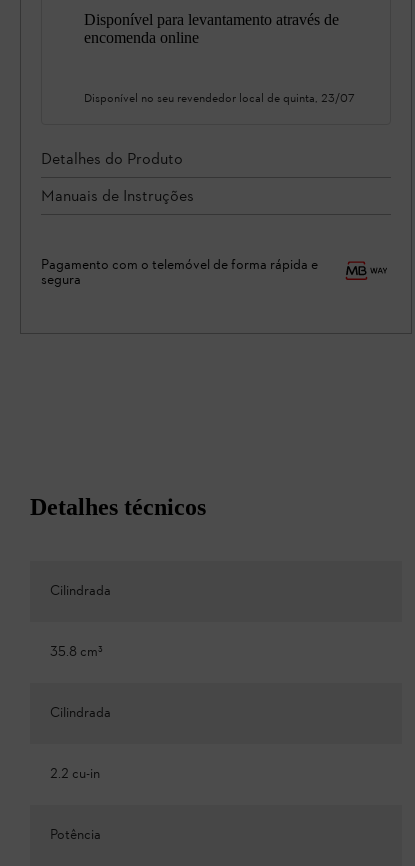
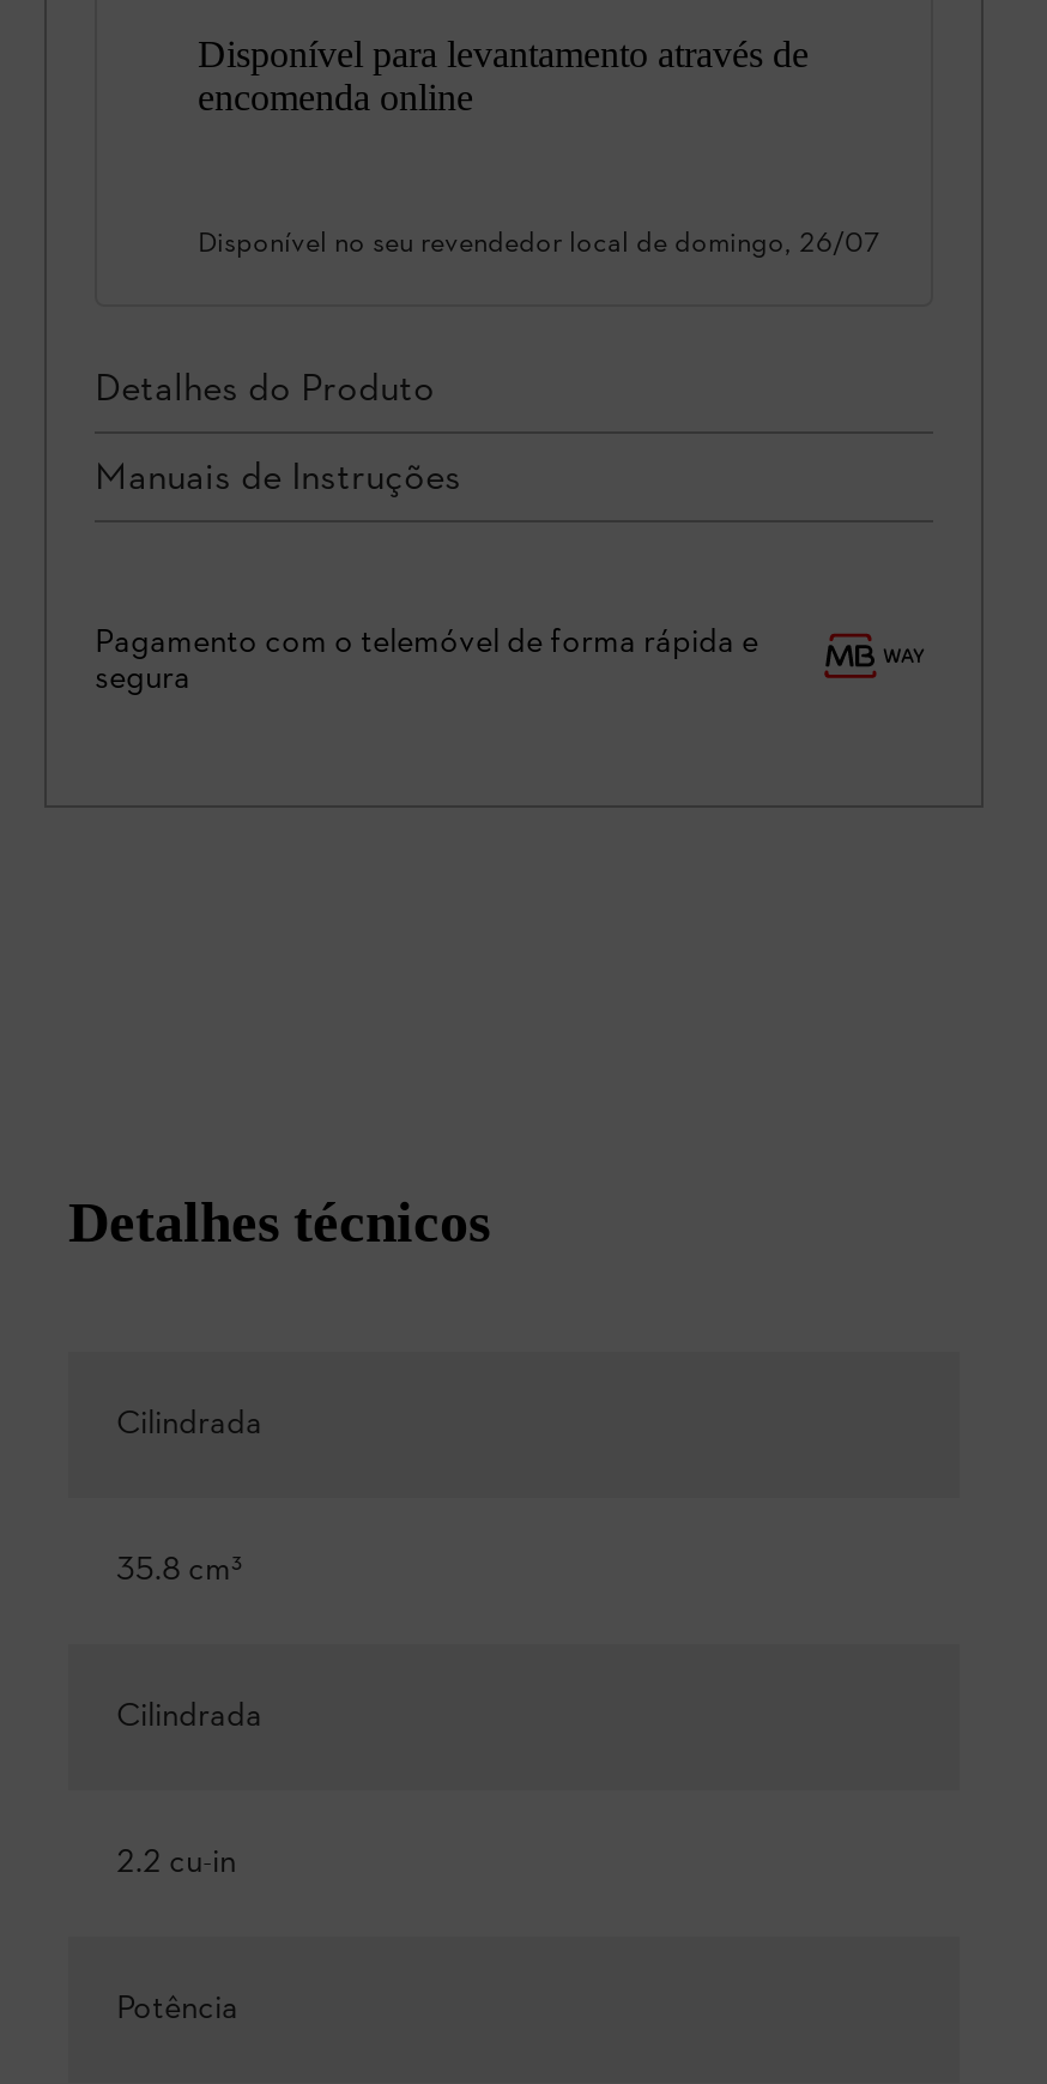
[84,91,355,105] Disponível no seu revendedor local de quinta, 23/07 -> [198,226,880,259] Disponível no seu revendedor local de domingo, 26/07

